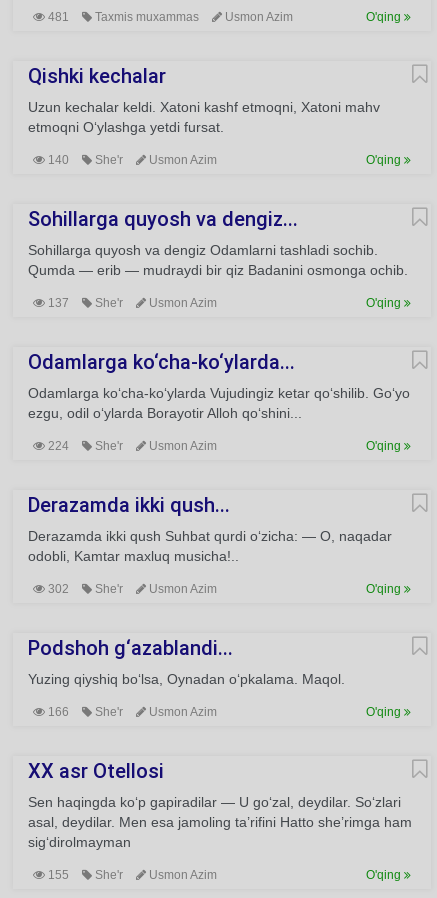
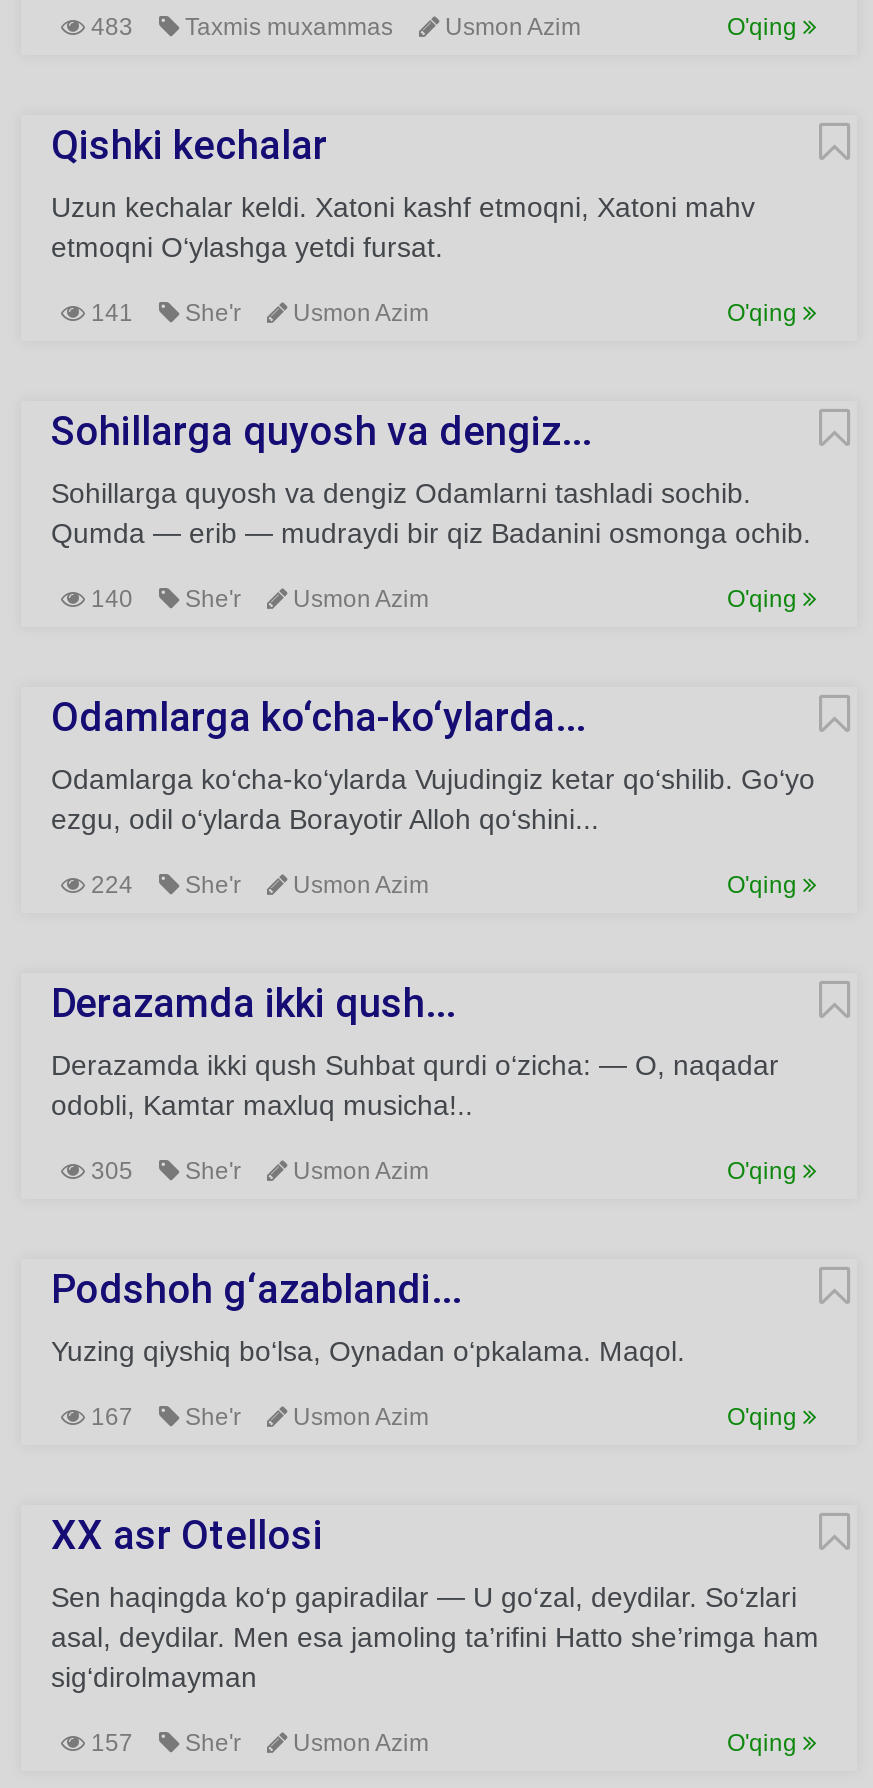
[45,10,293,24] 481 Taxmis muxammas Usmon Azim -> [85,13,581,41] 483 Taxmis muxammas Usmon Azim
[45,153,217,167] 140 She'r Usmon Azim -> [85,299,429,327] 141 She'r Usmon Azim
[45,296,217,310] 137 She'r Usmon Azim -> [85,585,429,613] 140 She'r Usmon Azim
[45,582,217,596] 302 She'r Usmon Azim -> [85,1157,429,1185] 305 She'r Usmon Azim
[45,705,217,719] 166 She'r Usmon Azim -> [85,1403,429,1431] 167 She'r Usmon Azim
[45,868,217,882] 155 She'r Usmon Azim -> [85,1729,429,1757] 157 She'r Usmon Azim

